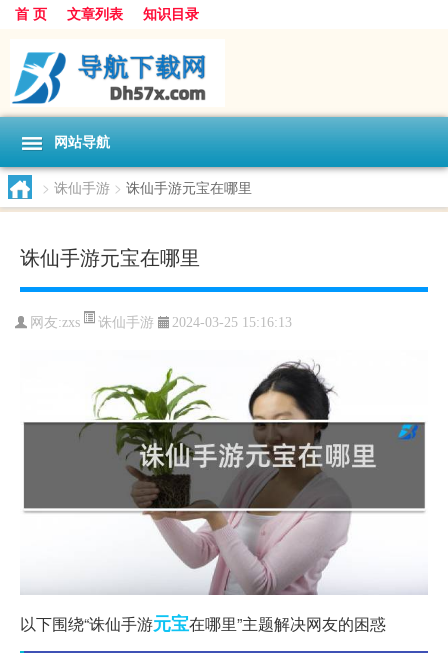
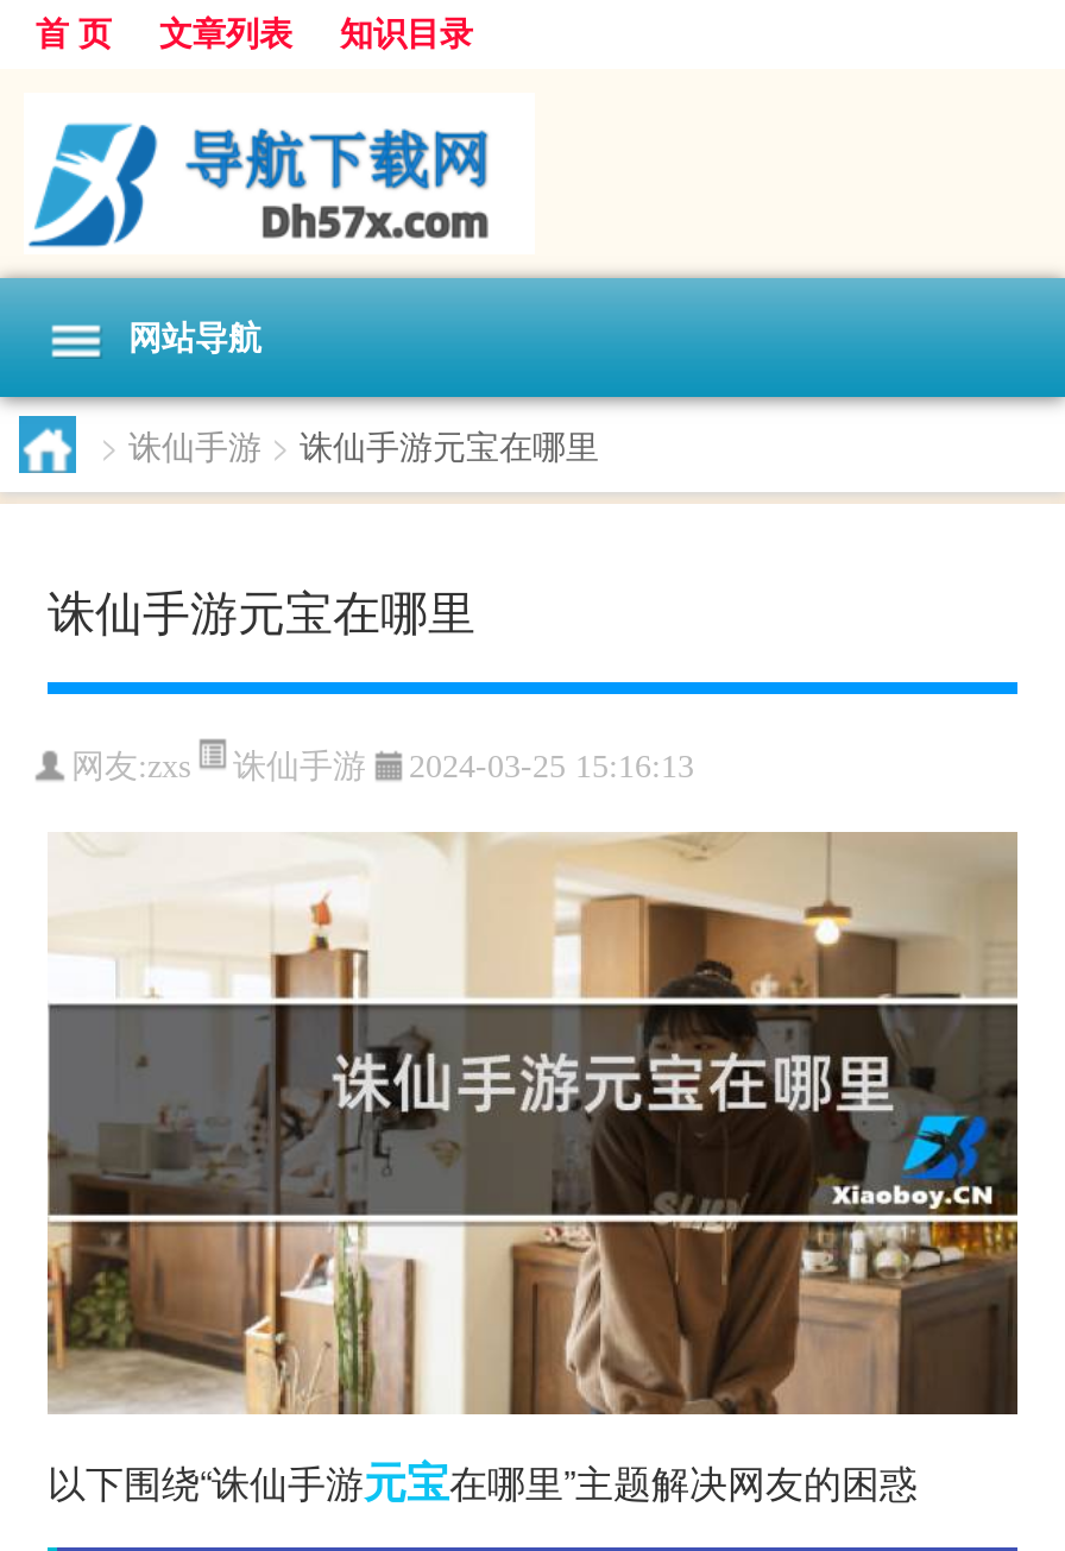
[20,350,428,596] [image] -> [45,830,1020,1417] [image]

